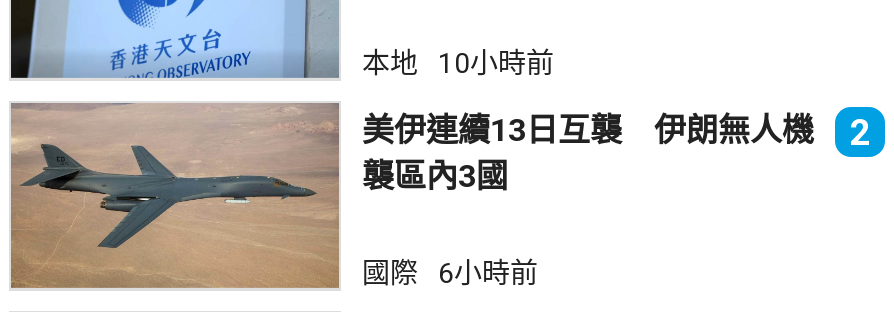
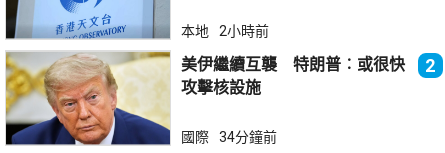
[362,46,554,78] 本地 10小時前 -> [181,23,269,39] 本地 2小時前
[9,104,814,290] [image] | 美伊連續13日互襲 伊朗無人機 | 襲區內3國 -> [5,52,405,145] [image] | 美伊繼續互襲 特朗普︰或很快 | 攻擊核設施
[362,258,538,290] 國際 6小時前 -> [181,129,277,145] 國際 34分鐘前

